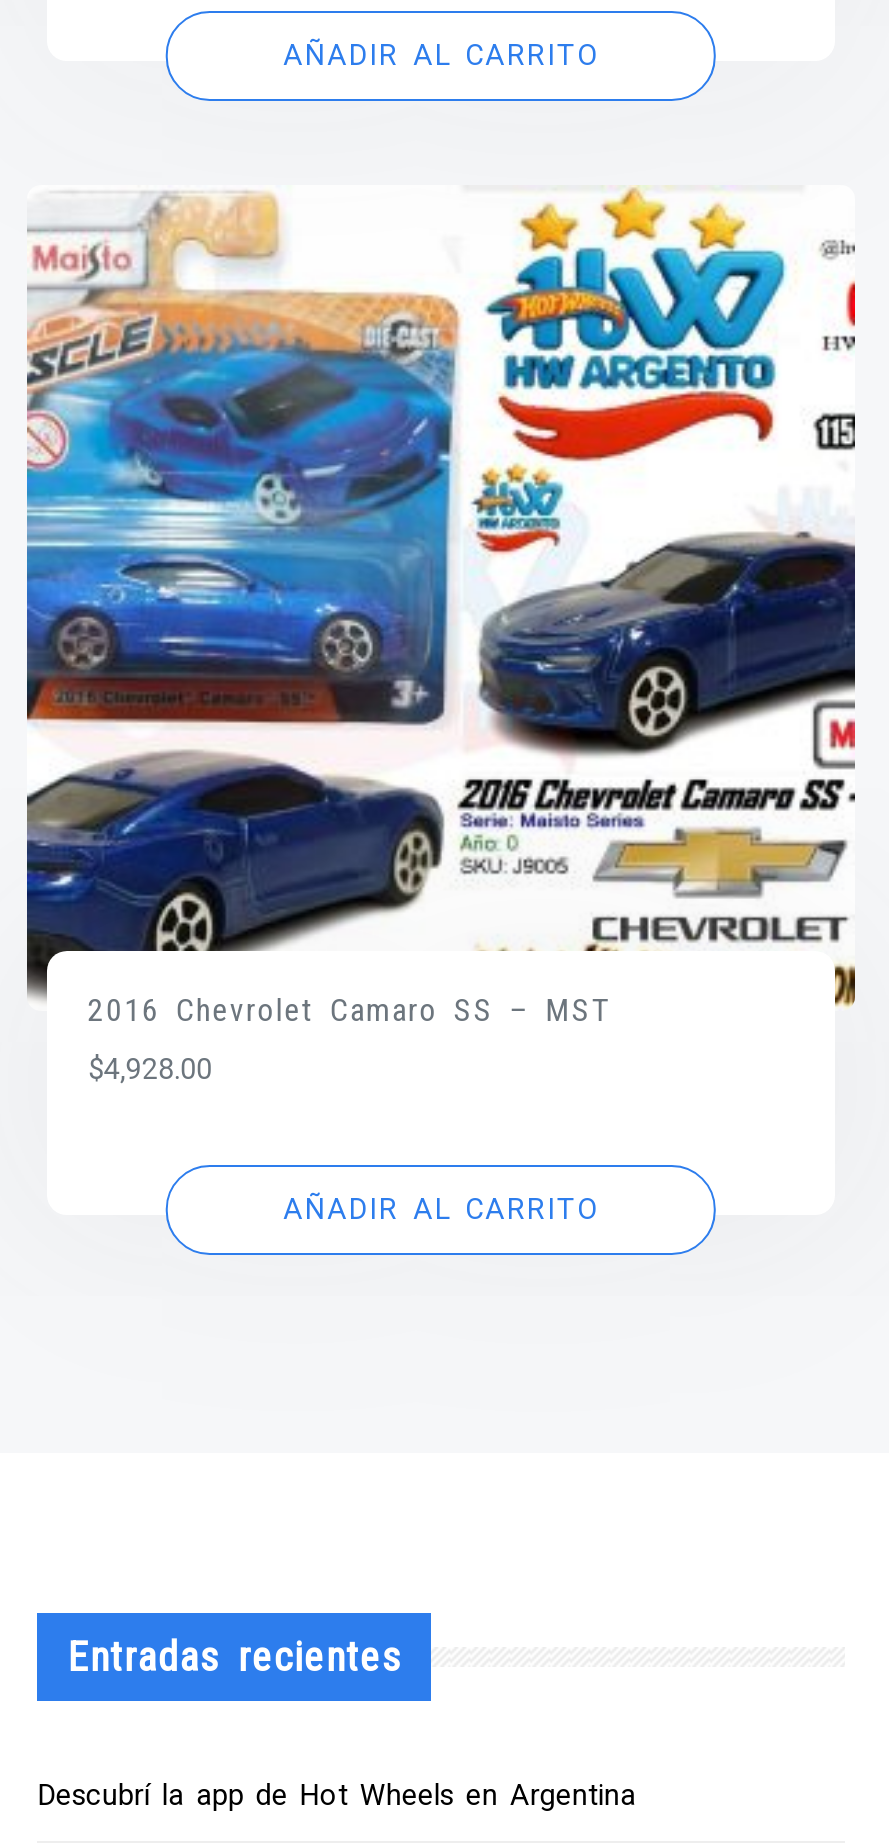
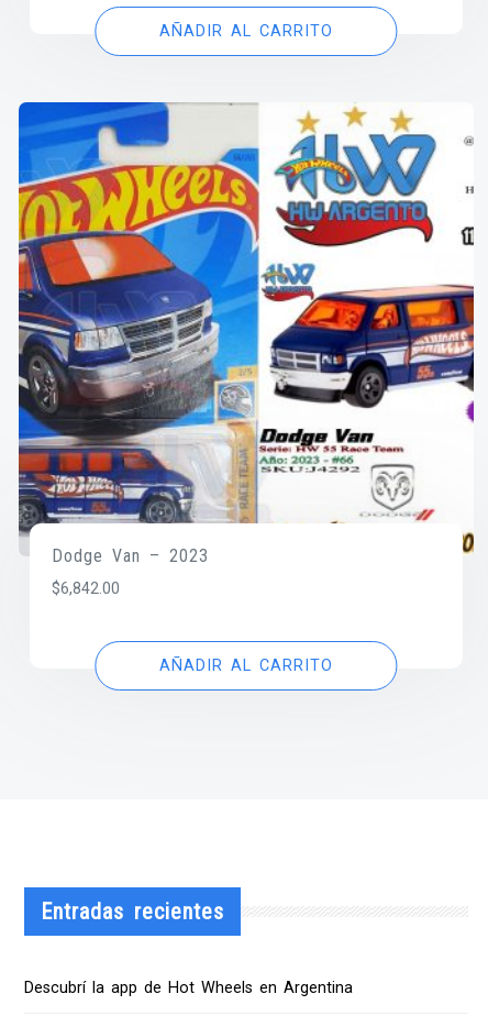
[25,185,857,1029] [image] | 2016 Chevrolet Camaro SS – MST -> [18,101,475,566] [image] | Dodge Van – 2023
[88,1053,212,1087] $4,928.00 -> [52,579,120,598] $6,842.00

